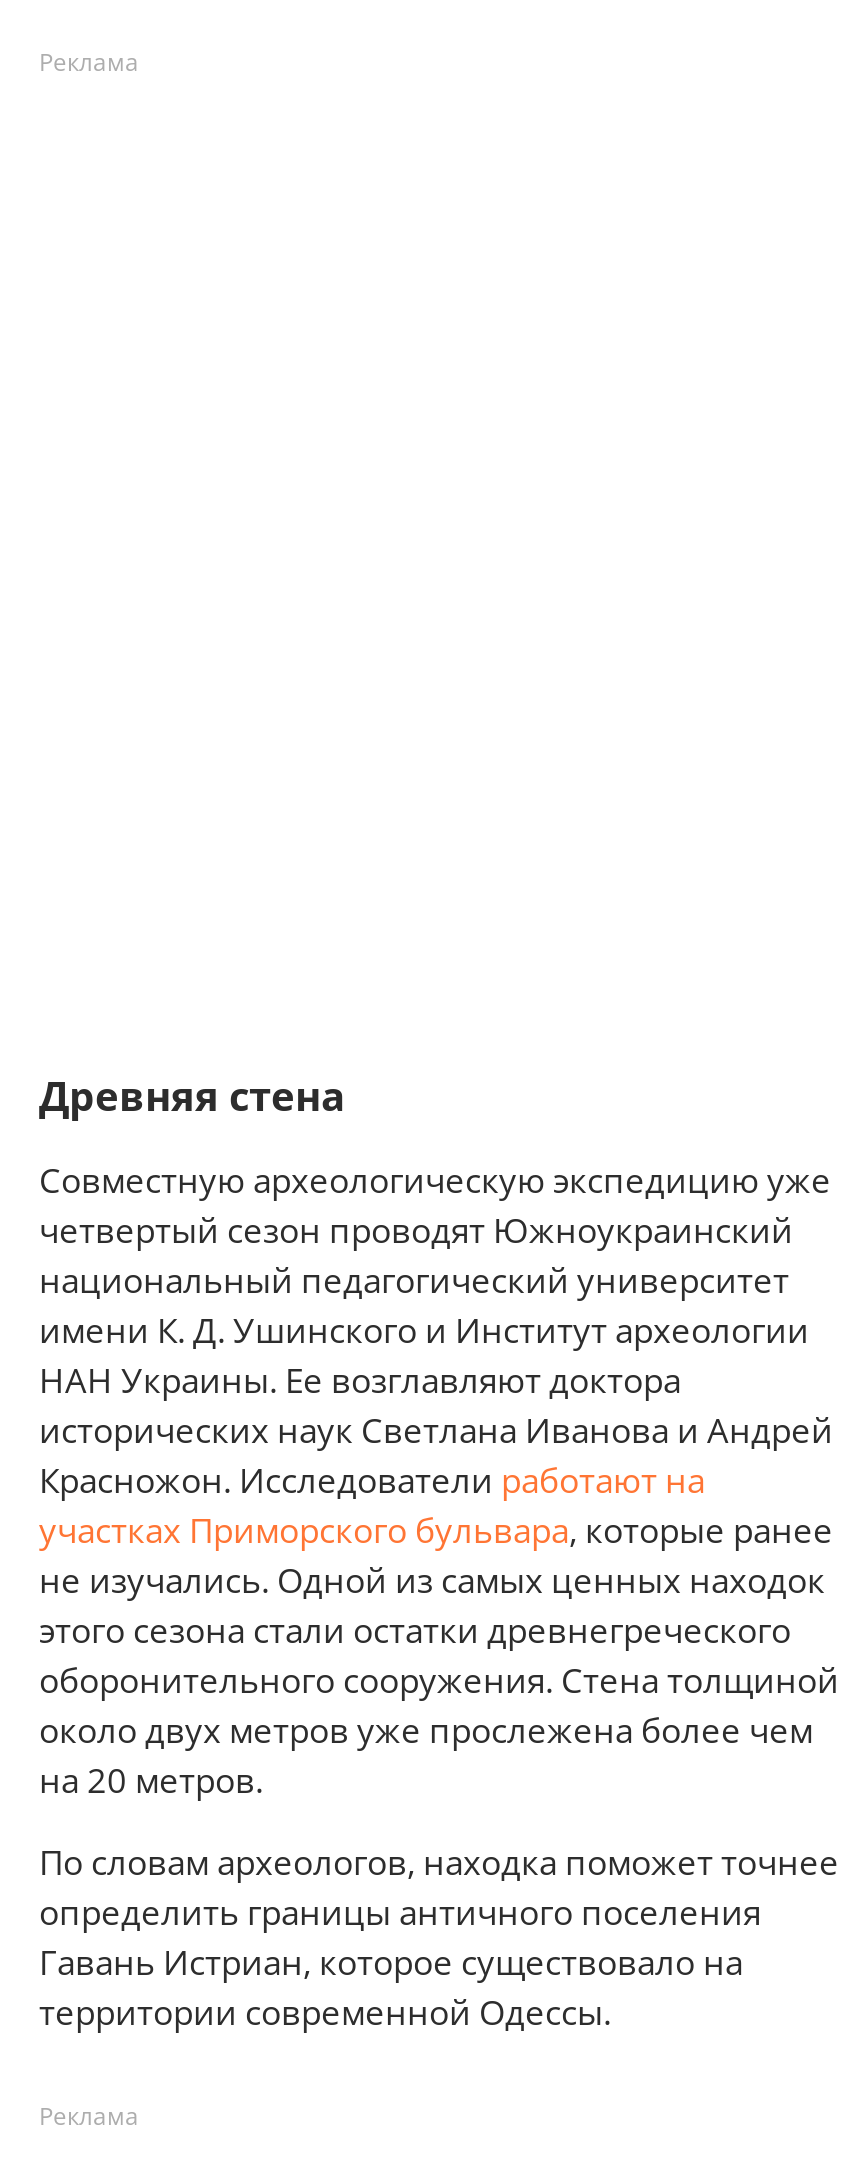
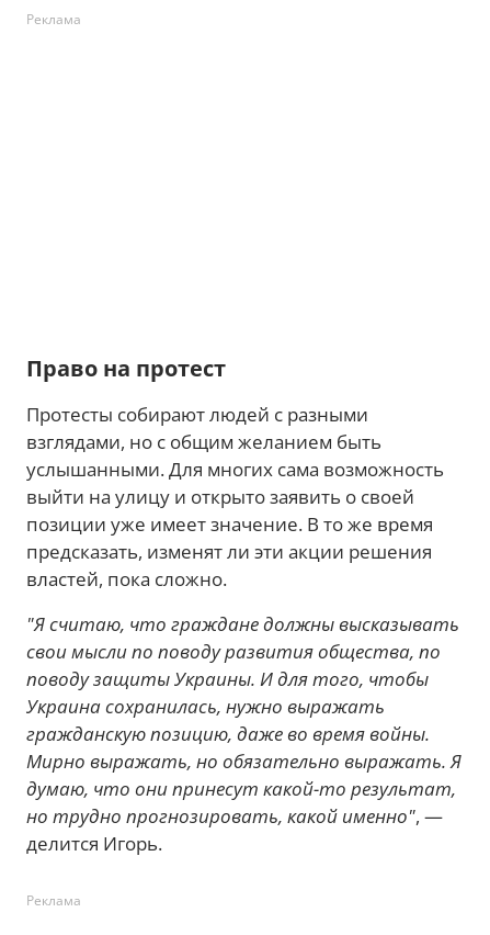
[39,1069,345,1123] Древняя стена -> [26,353,226,383] Право на протест
[39,1157,839,1803] Совместную археологическую экспедицию уже | четвертый сезон проводят Южноукраинский | национальный педагогический университет | имени К. Д. Ушинского и Институт археологии | НАН Украины. Ее возглавляют доктора | исторических наук Светлана Иванова и Андрей | Красножон. Исследователи работают на | участках Приморского бульвара, которые ранее | не изучались. Одной из самых ценных находок | этого сезона стали остатки древнегреческого | оборонительного сооружения. Стена толщиной | около двух метров уже прослежена более чем | на 20 метров. -> [26,402,444,592] Протесты собирают людей с разными | взглядами, но с общим желанием быть | услышанными. Для многих сама возможность | выйти на улицу и открыто заявить о своей | позиции уже имеет значение. В то же время | предсказать, изменят ли эти акции решения | властей, пока сложно.
[39,1839,839,2035] По словам археологов, находка поможет точнее | определить границы античного поселения | Гавань Истриан, которое существовало на | территории современной Одессы. -> [26,611,461,856] "Я считаю, что граждане должны высказывать | свои мысли по поводу развития общества, по | поводу защиты Украины. И для того, чтобы | Украина сохранилась, нужно выражать | гражданскую позицию, даже во время войны. | Мирно выражать, но обязательно выражать. Я | думаю, что они принесут какой-то результат, | но трудно прогнозировать, какой именно", — | делится Игорь.

